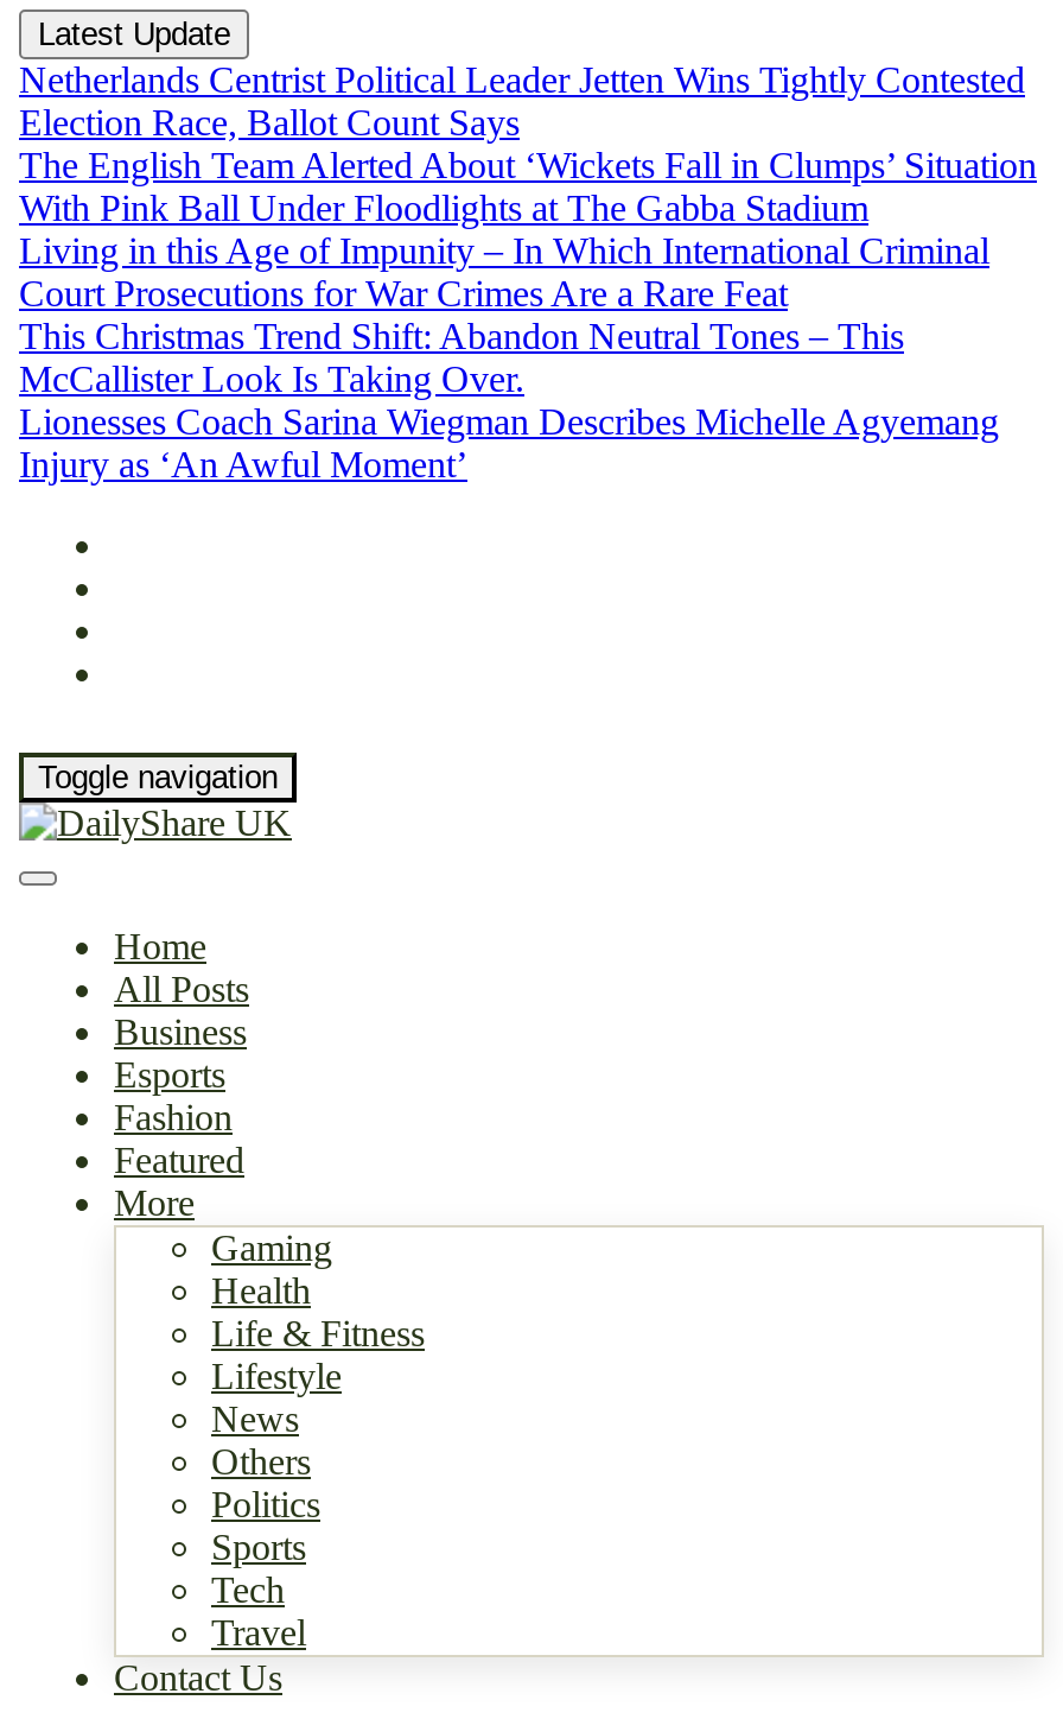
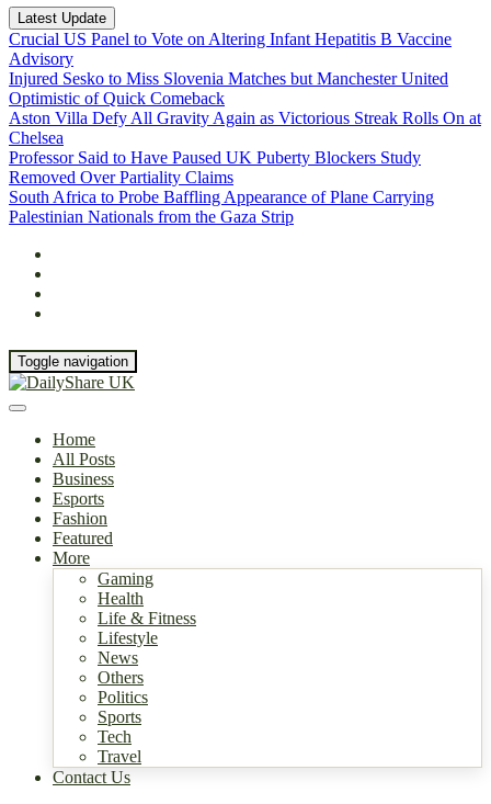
[19,59,1037,484] Netherlands Centrist Political Leader Jetten Wins Tightly Contested | Election Race, Ballot Count Says | The English Team Alerted About ‘Wickets Fall in Clumps’ Situation | With Pink Ball Under Floodlights at The Gabba Stadium | Living in this Age of Impunity – In Which International Criminal | Court Prosecutions for War Crimes Are a Rare Feat | This Christmas Trend Shift: Abandon Neutral Tones – This | McCallister Look Is Taking Over. | Lionesses Coach Sarina Wiegman Describes Michelle Agyemang | Injury as ‘An Awful Moment’ -> [9,30,481,226] Crucial US Panel to Vote on Altering Infant Hepatitis B Vaccine | Advisory | Injured Sesko to Miss Slovenia Matches but Manchester United | Optimistic of Quick Comeback | Aston Villa Defy All Gravity Again as Victorious Streak Rolls On at | Chelsea | Professor Said to Have Paused UK Puberty Blockers Study | Removed Over Partiality Claims | South Africa to Probe Baffling Appearance of Plane Carrying | Palestinian Nationals from the Gaza Strip

